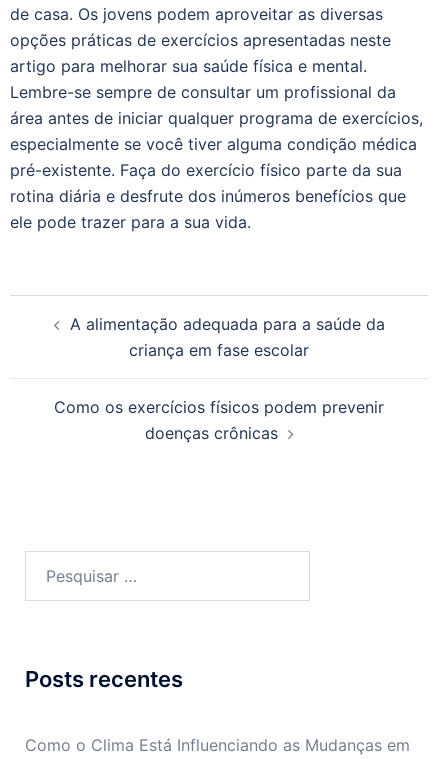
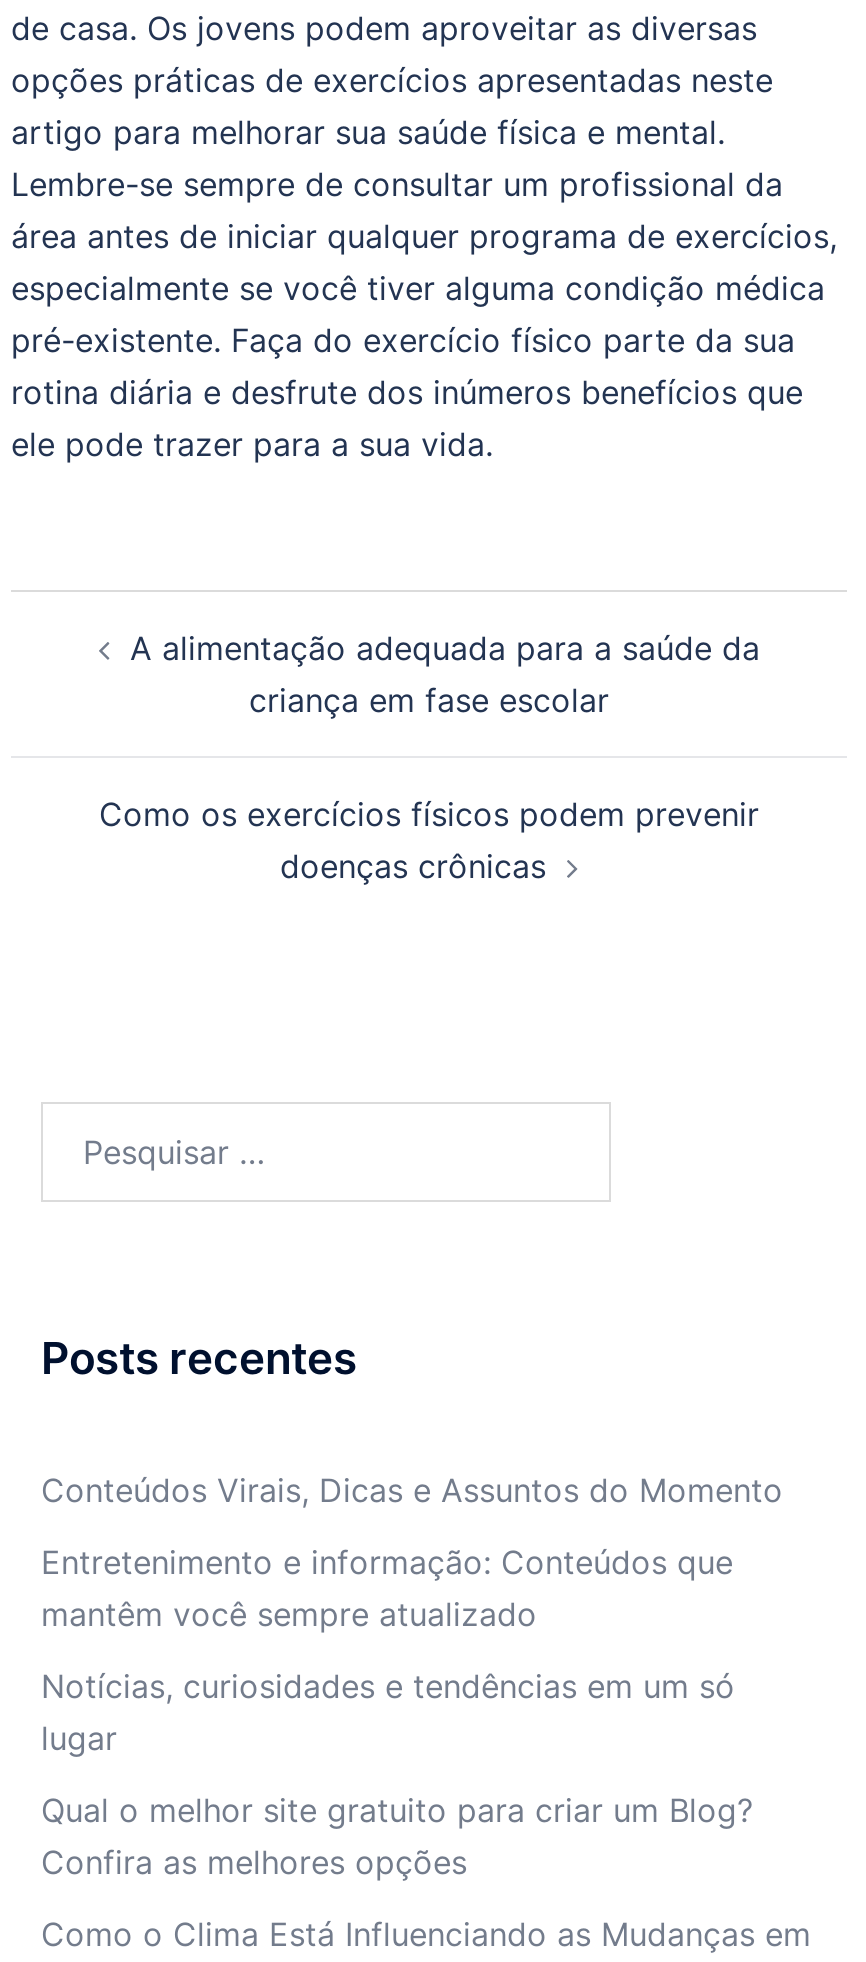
none -> [41,1470,783,1882] Conteúdos Virais, Dicas e Assuntos do Momento | Entretenimento e informação: Conteúdos que | mantêm você sempre atualizado | Notícias, curiosidades e tendências em um só | lugar | Qual o melhor site gratuito para criar um Blog? | Confira as melhores opções

